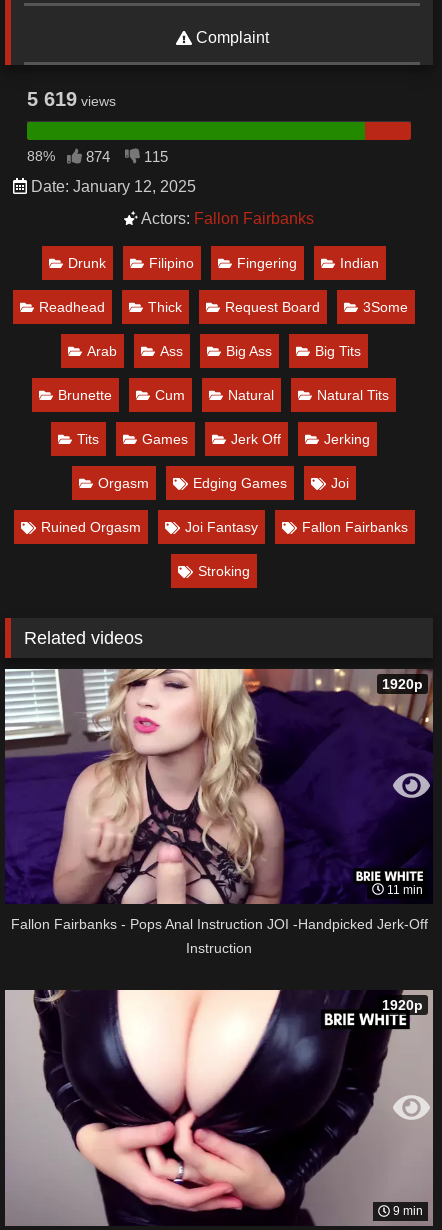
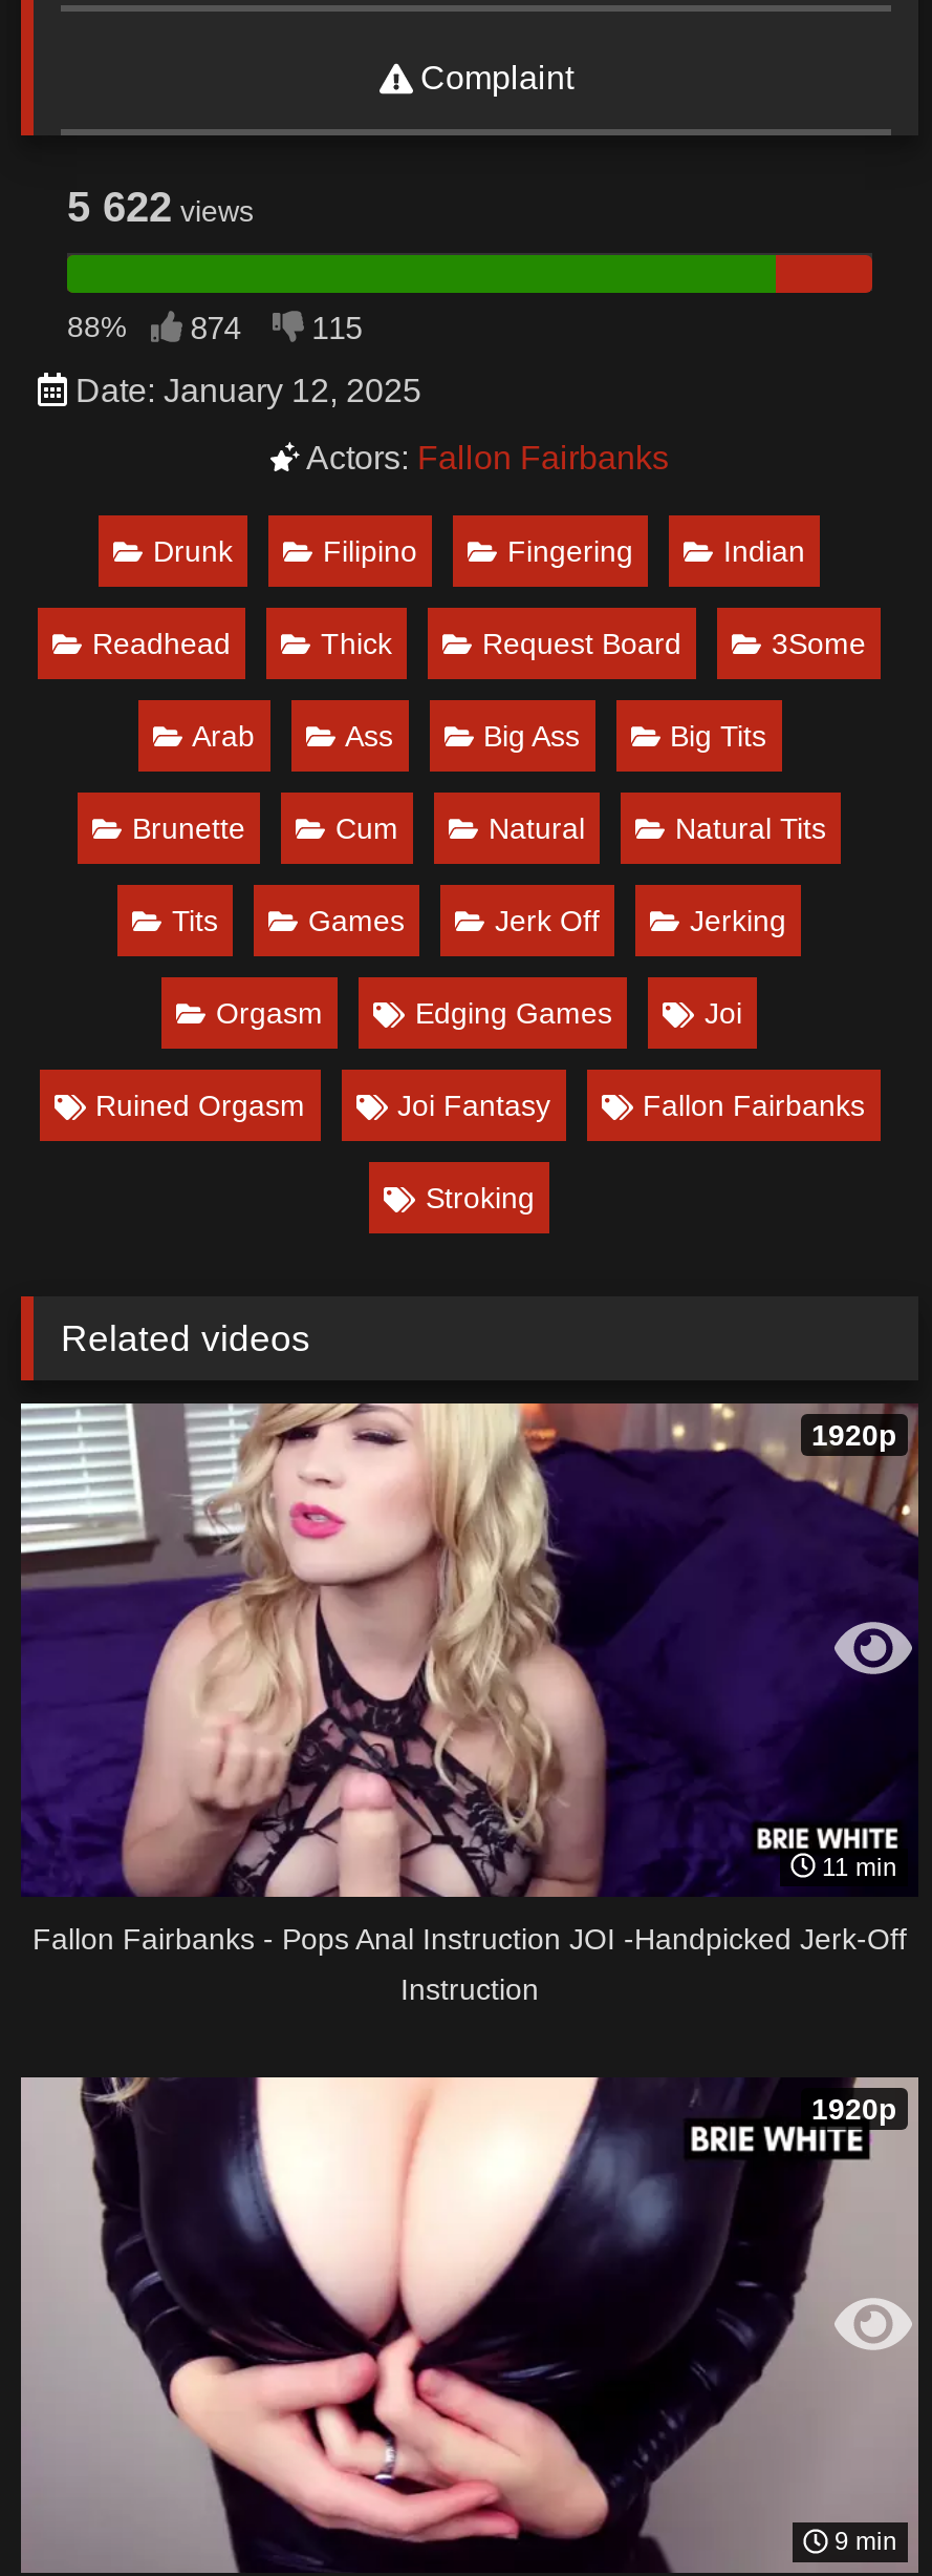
[27,88,116,110] 5 619 views -> [67,183,254,229] 5 622 views

